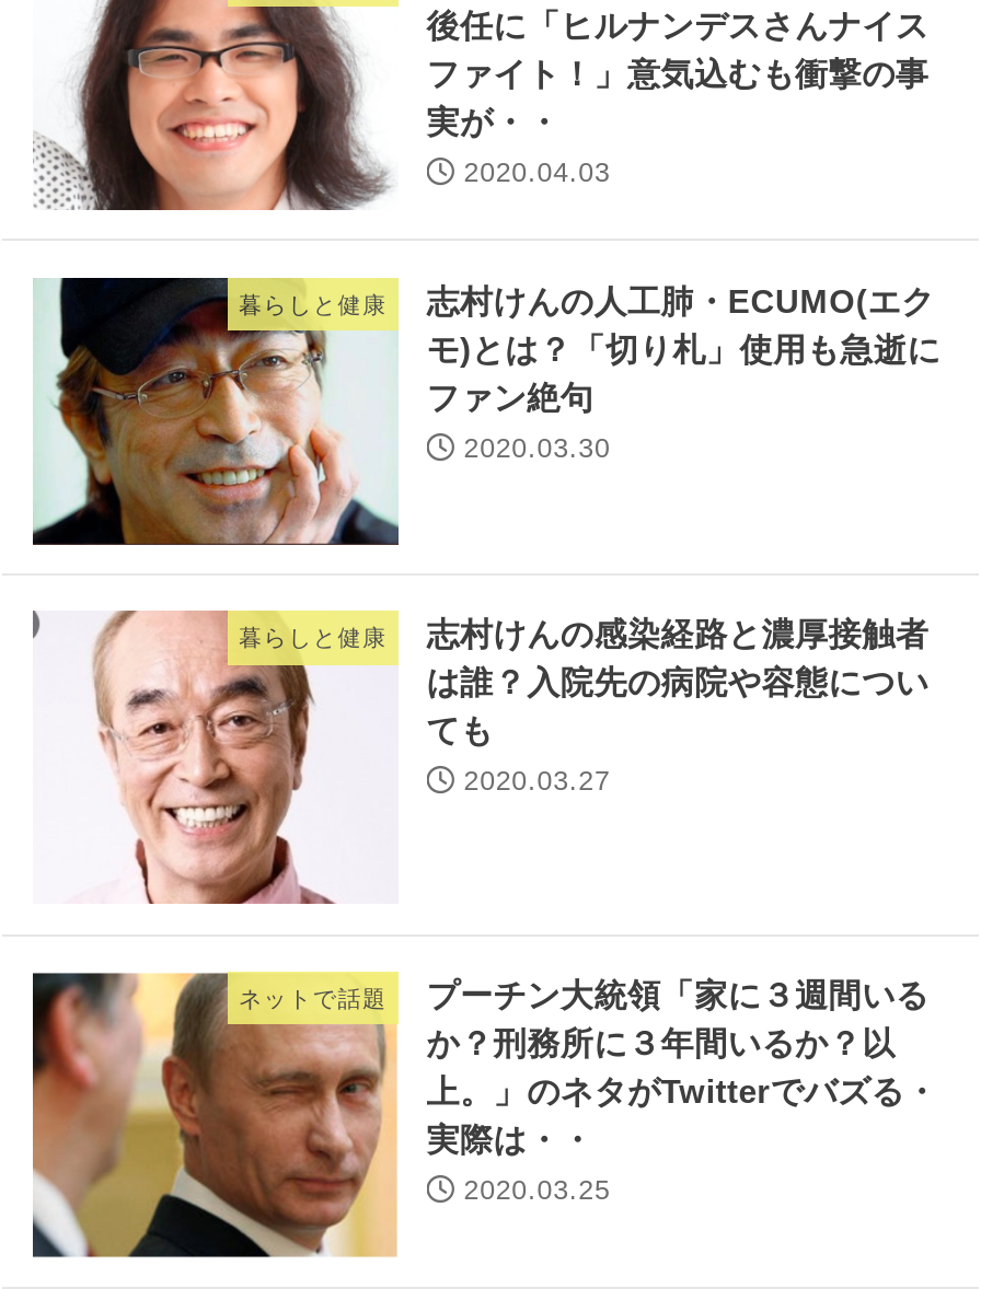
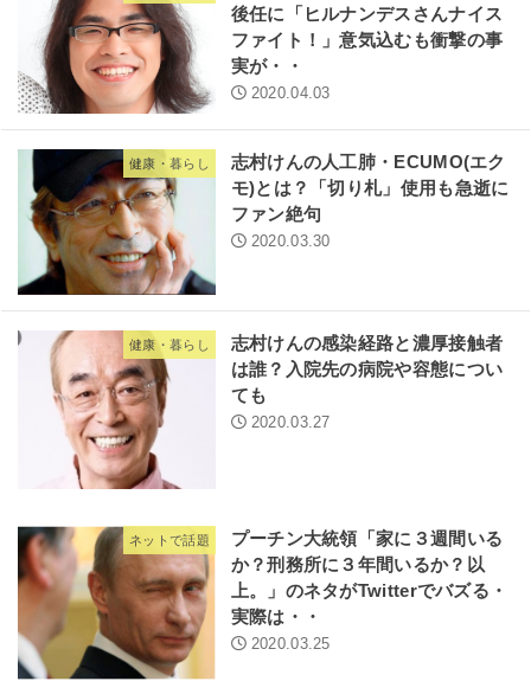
[239,290,387,316] 暮らしと健康 -> [129,157,210,171] 健康・暮らし
[239,624,387,651] 暮らしと健康 -> [129,338,210,352] 健康・暮らし

